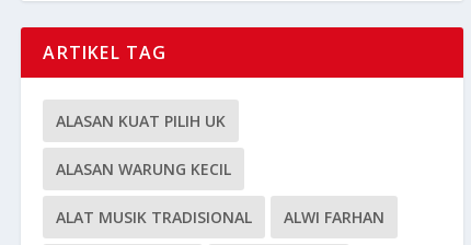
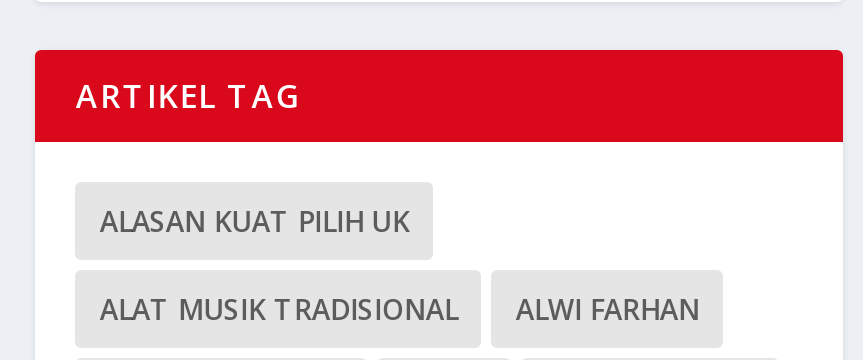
[56,158,232,179] ALASAN WARUNG KECIL -> none

